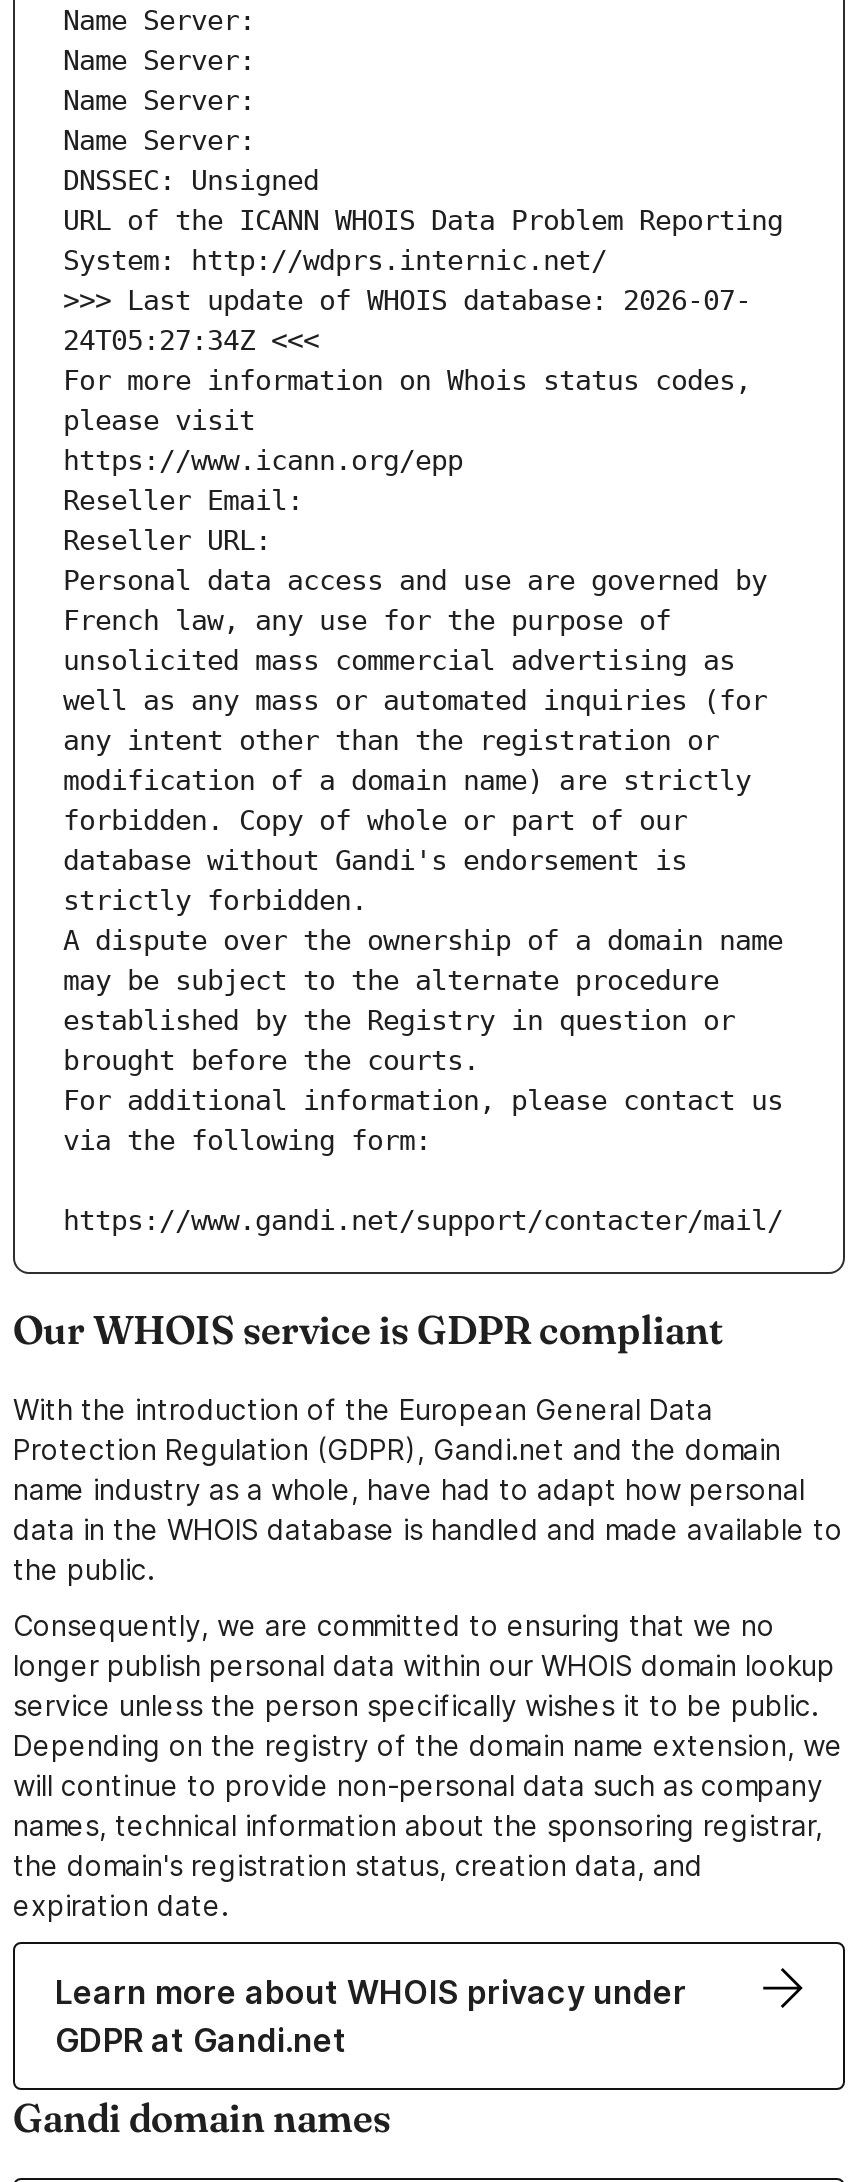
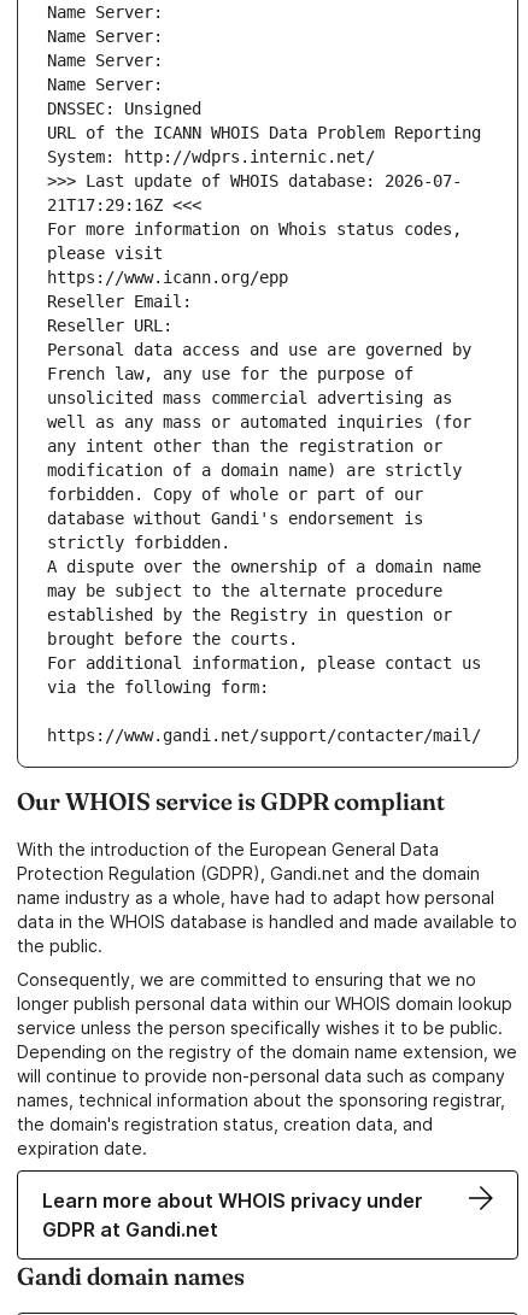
[63,325,319,357] 24T05:27:34Z <<< -> [47,196,201,215] 21T17:29:16Z <<<

